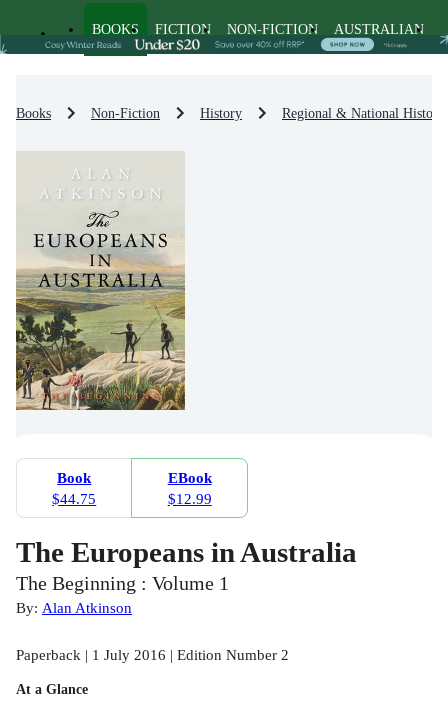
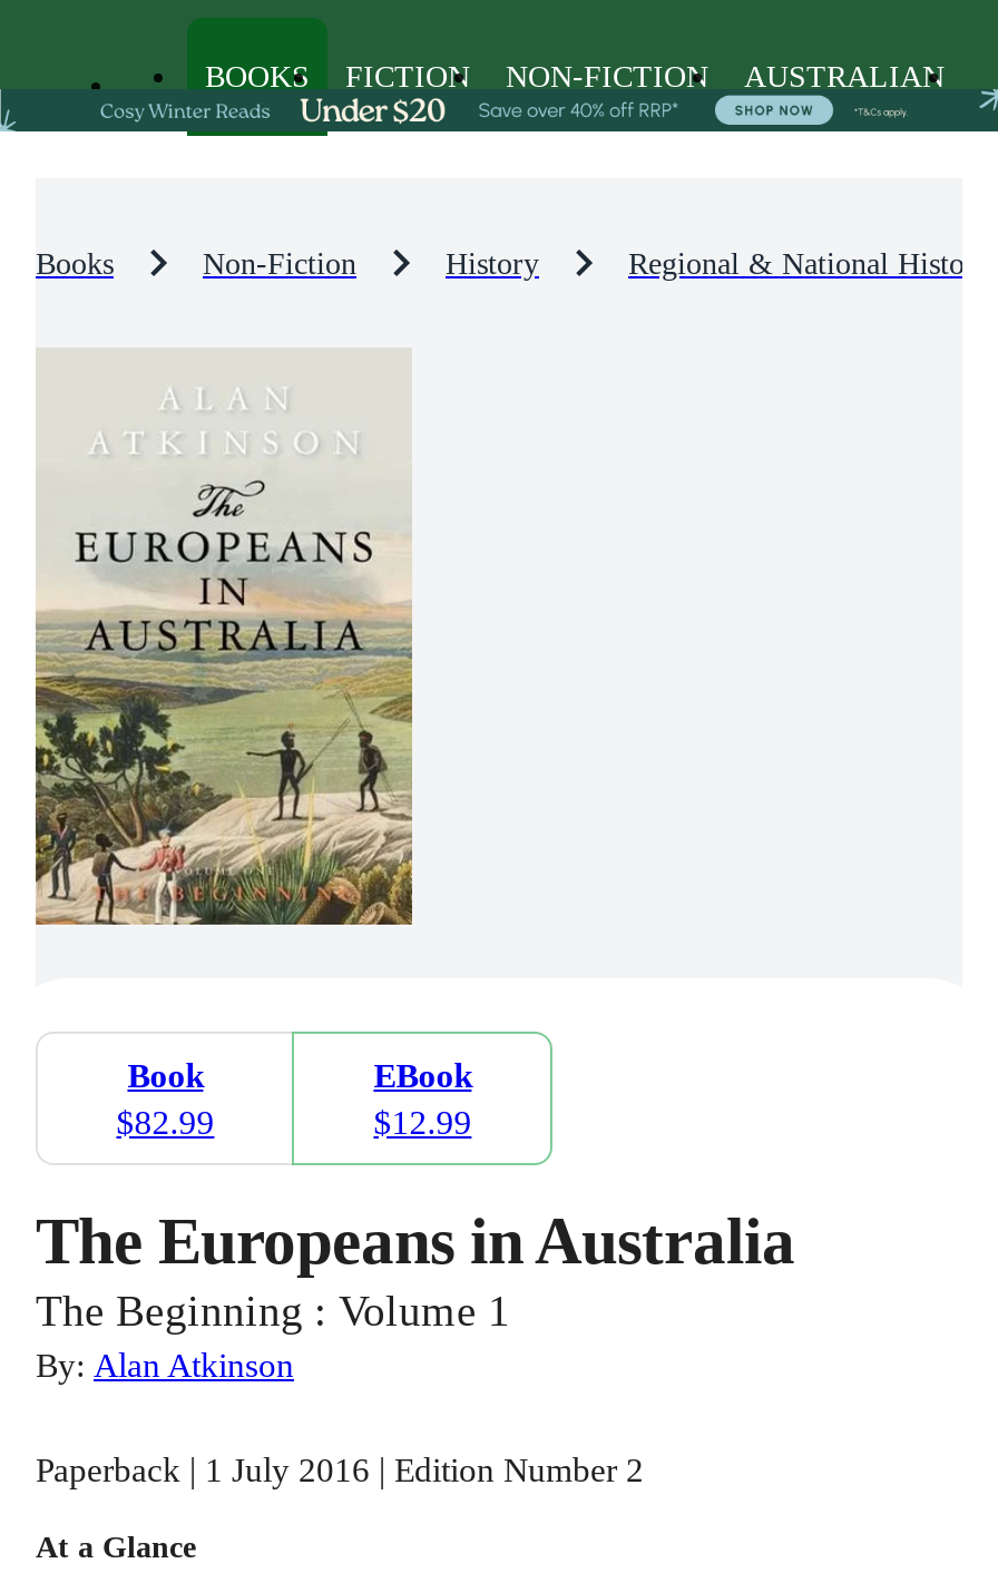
[52,490,96,507] $44.75 -> [116,1103,214,1141] $82.99

